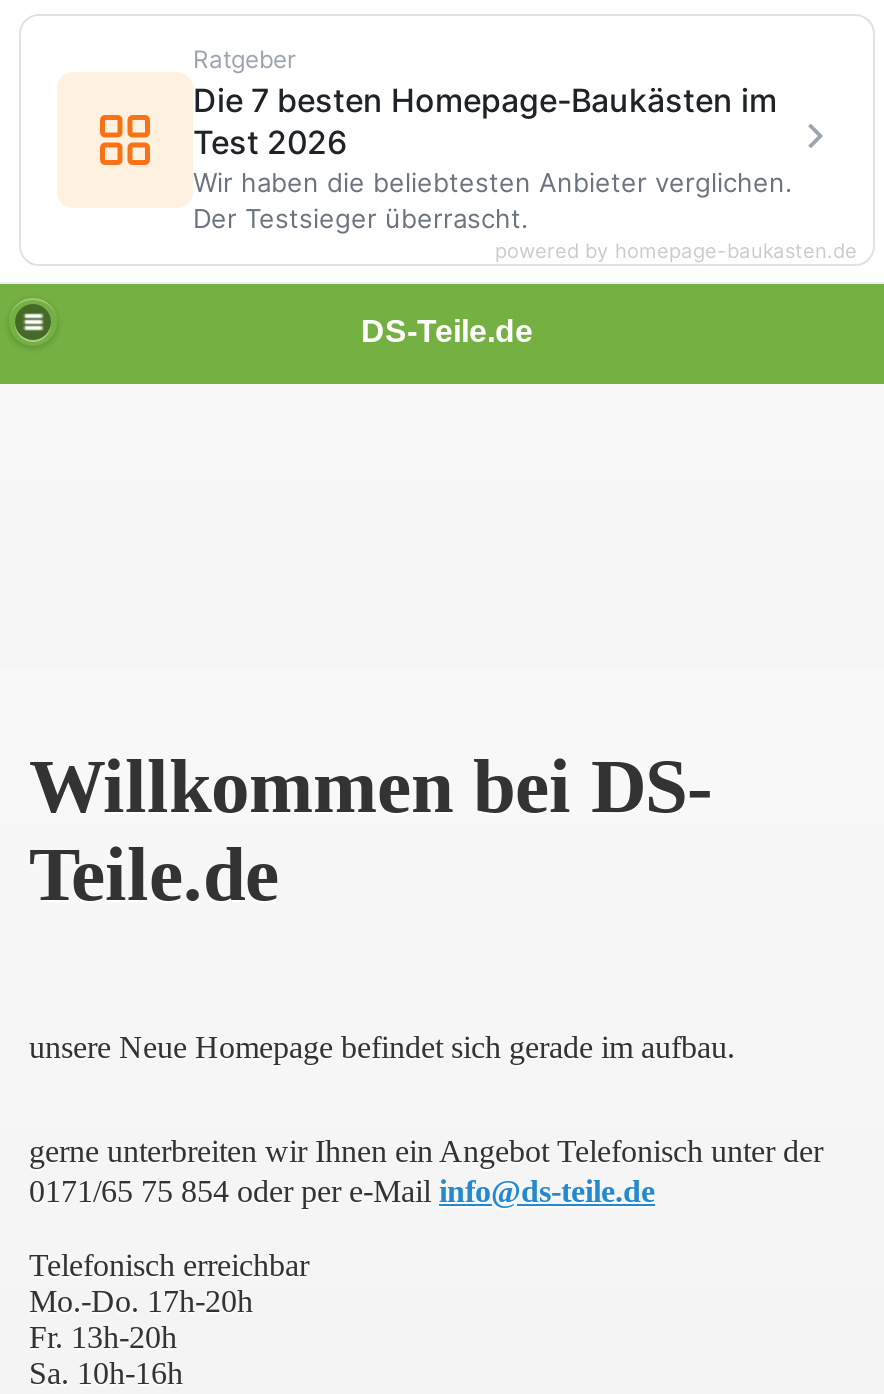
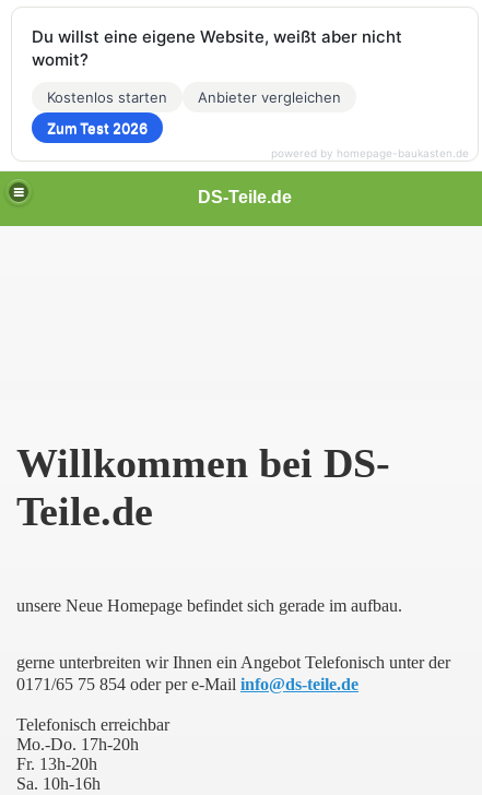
[193,44,793,234] Ratgeber | Die 7 besten Homepage-Baukästen im | Test 2026 | Wir haben die beliebtesten Anbieter verglichen. | Der Testsieger überrascht. -> [32,26,402,137] Du willst eine eigene Website, weißt aber nicht | womit? | Kostenlos starten | Anbieter vergleichen | Zum Test 2026

